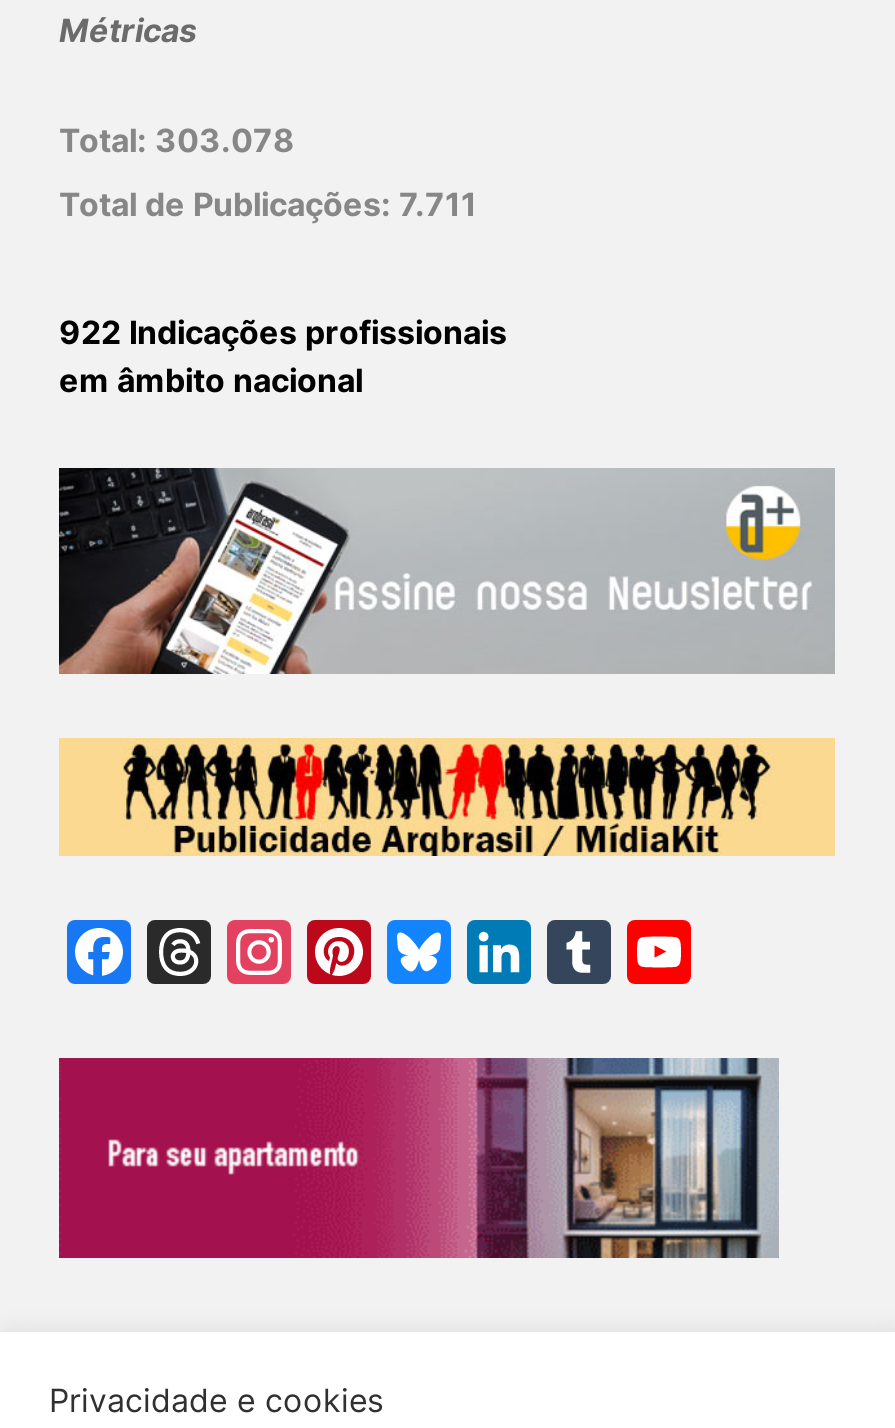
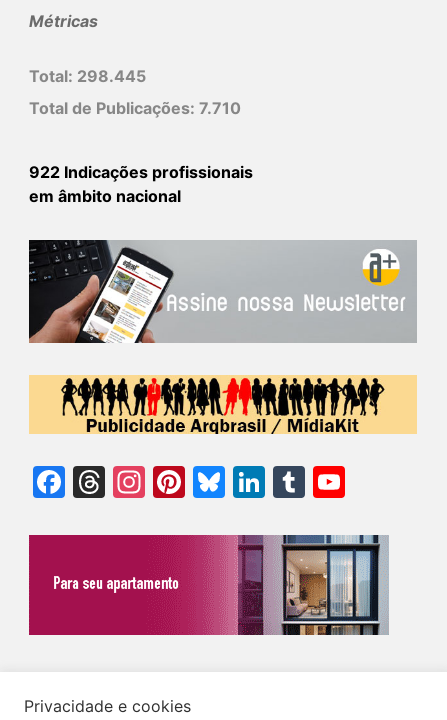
[59,120,295,160] Total: 303.078 -> [29,66,146,86] Total: 298.445
[59,184,477,224] Total de Publicações: 7.711 -> [29,98,241,118] Total de Publicações: 7.710

